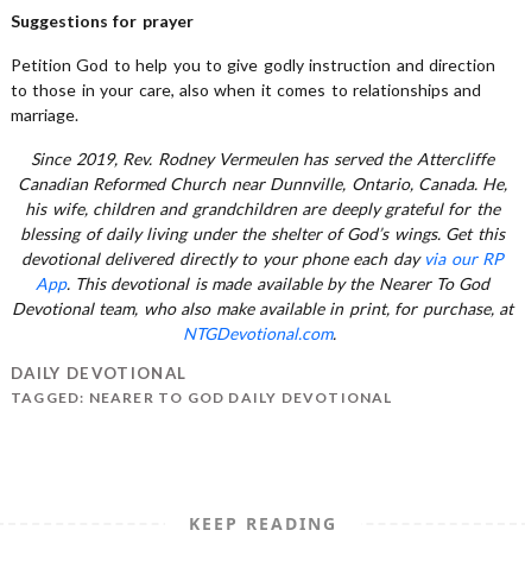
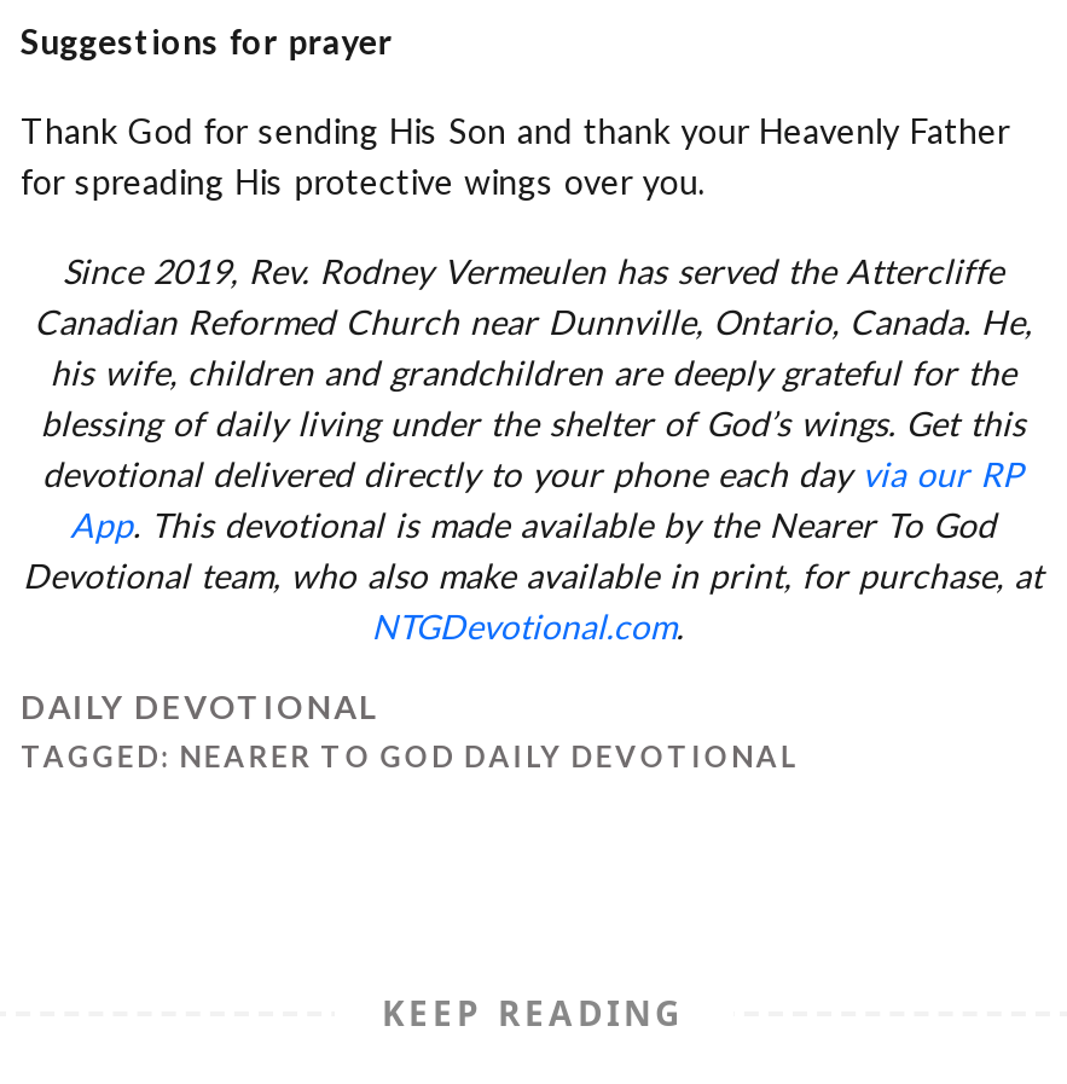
[11,55,495,125] Petition God to help you to give godly instruction and direction | to those in your care, also when it comes to relationships and | marriage. -> [21,110,1009,202] Thank God for sending His Son and thank your Heavenly Father | for spreading His protective wings over you.

